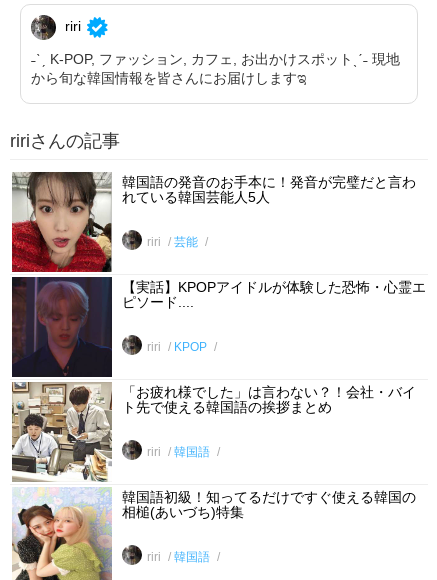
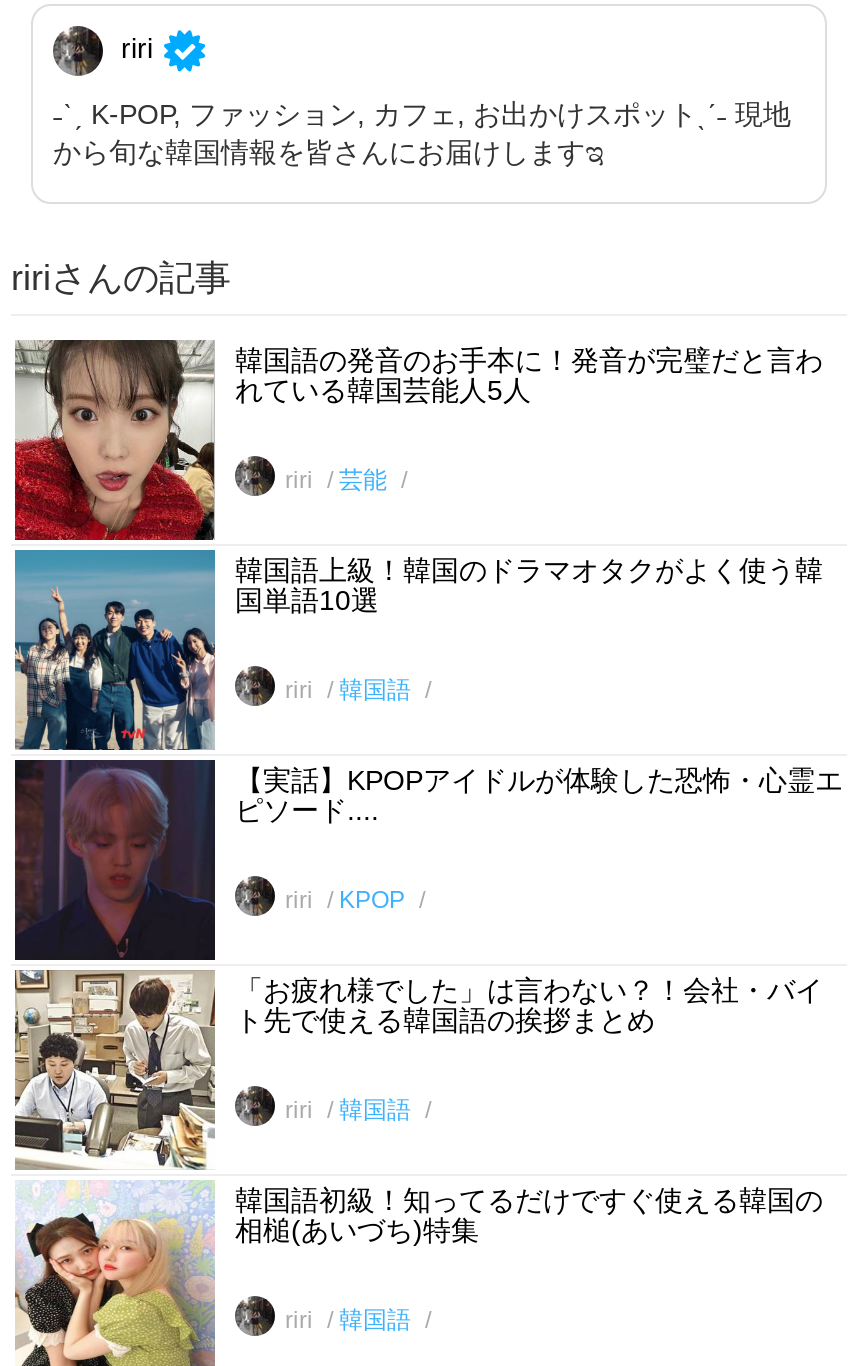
none -> [13,548,823,752] [image] | 韓国語上級！韓国のドラマオタクがよく使う韓 | 国単語10選 | riri | 韓国語

